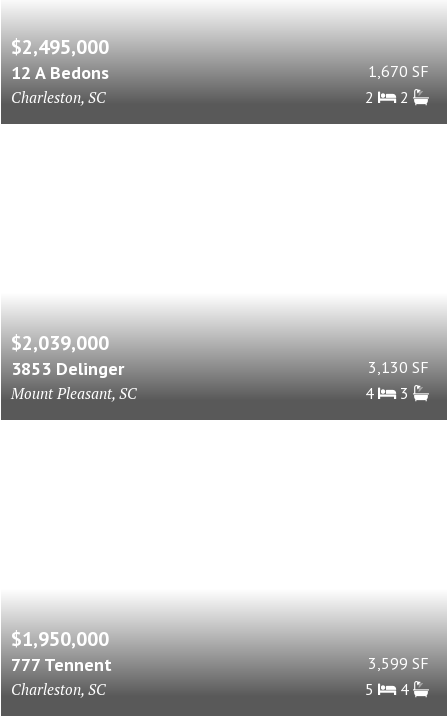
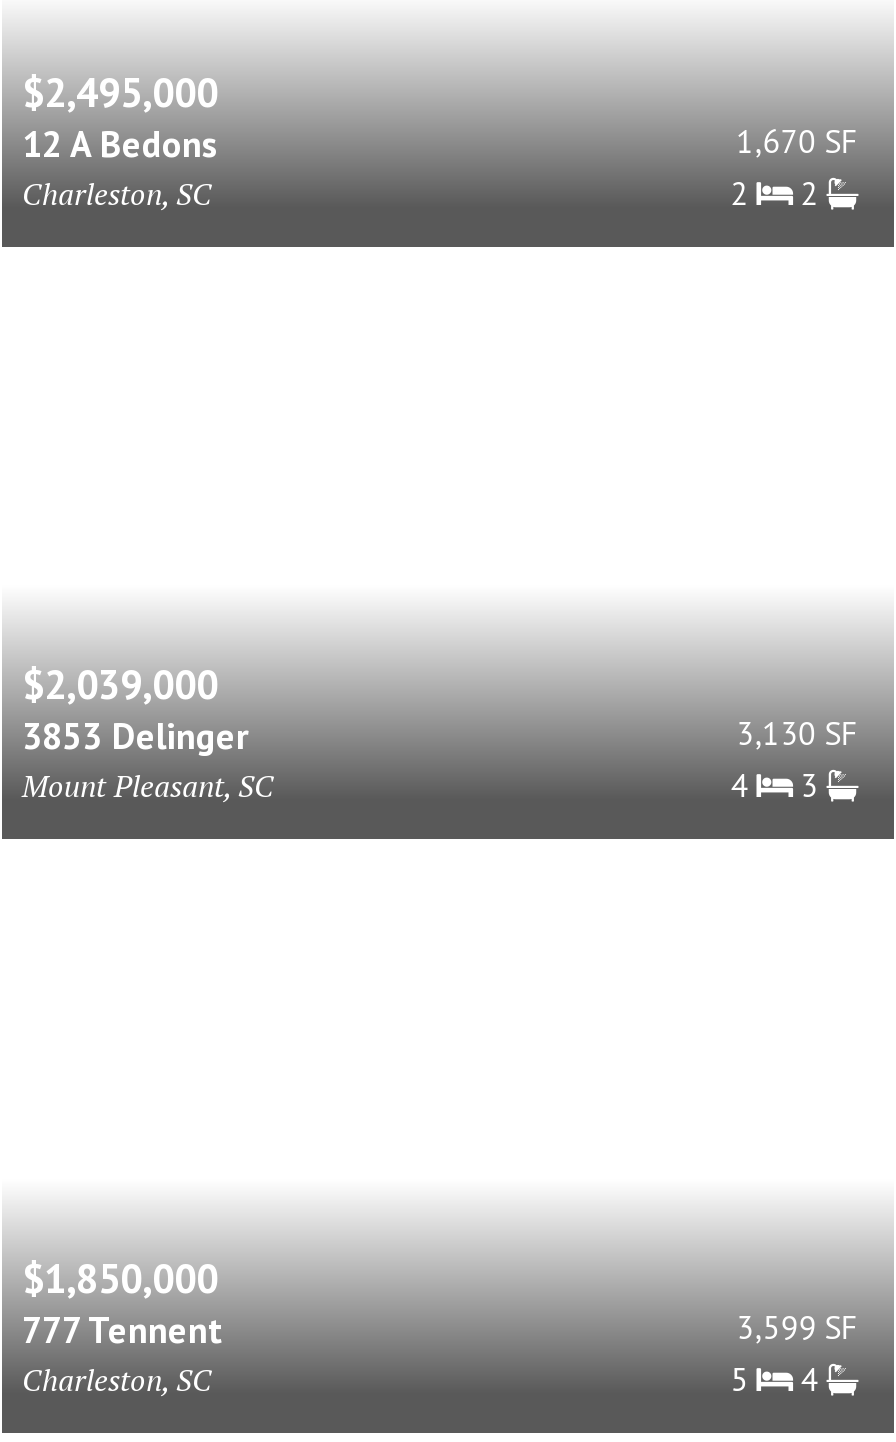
[11,626,109,652] $1,950,000 -> [22,1253,218,1305] $1,850,000

